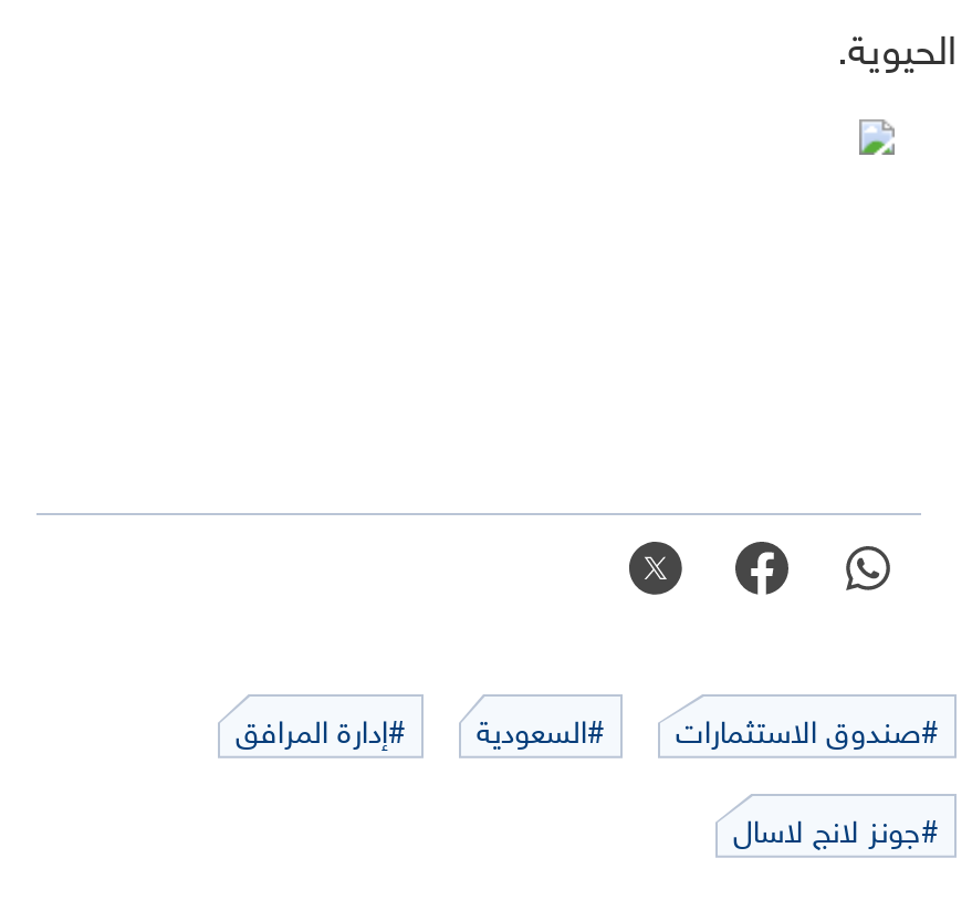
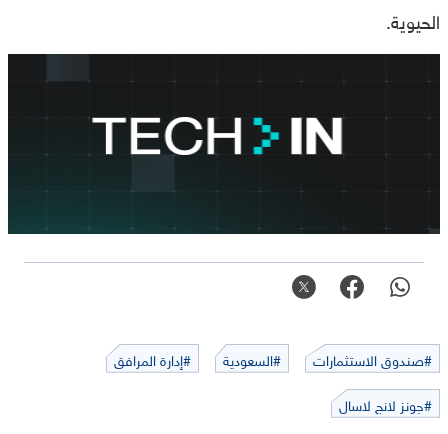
none -> [7,53,441,235] [image]

